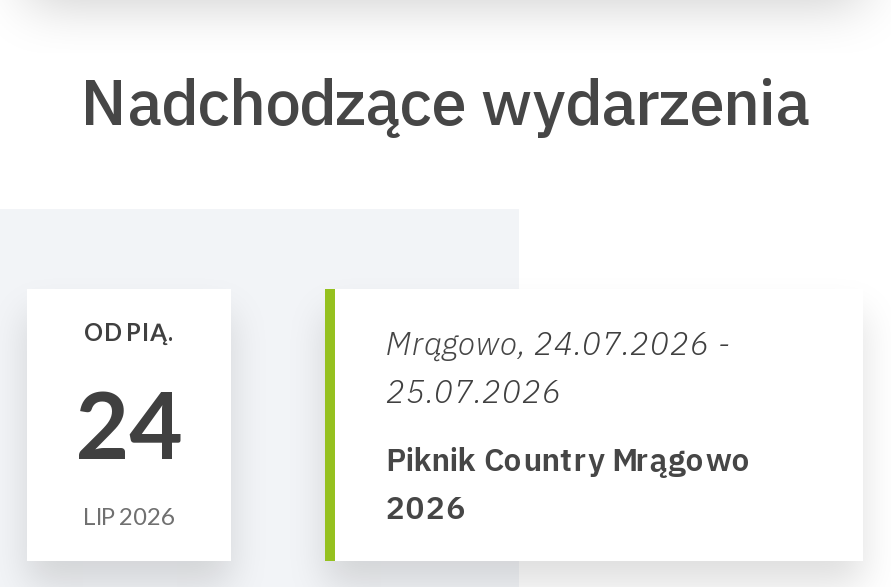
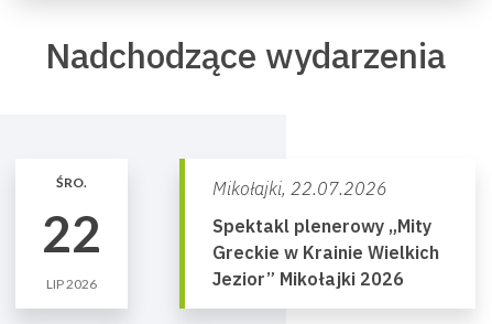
[75,317,183,479] OD PIĄ. | 24 -> [42,175,101,264] ŚRO. | 22
[386,323,730,411] Mrągowo, 24.07.2026 - | 25.07.2026 -> [213,178,388,200] Mikołajki, 22.07.2026
[386,439,752,527] Piknik Country Mrągowo | 2026 -> [213,215,439,290] Spektakl plenerowy „Mity | Greckie w Krainie Wielkich | Jezior” Mikołajki 2026

